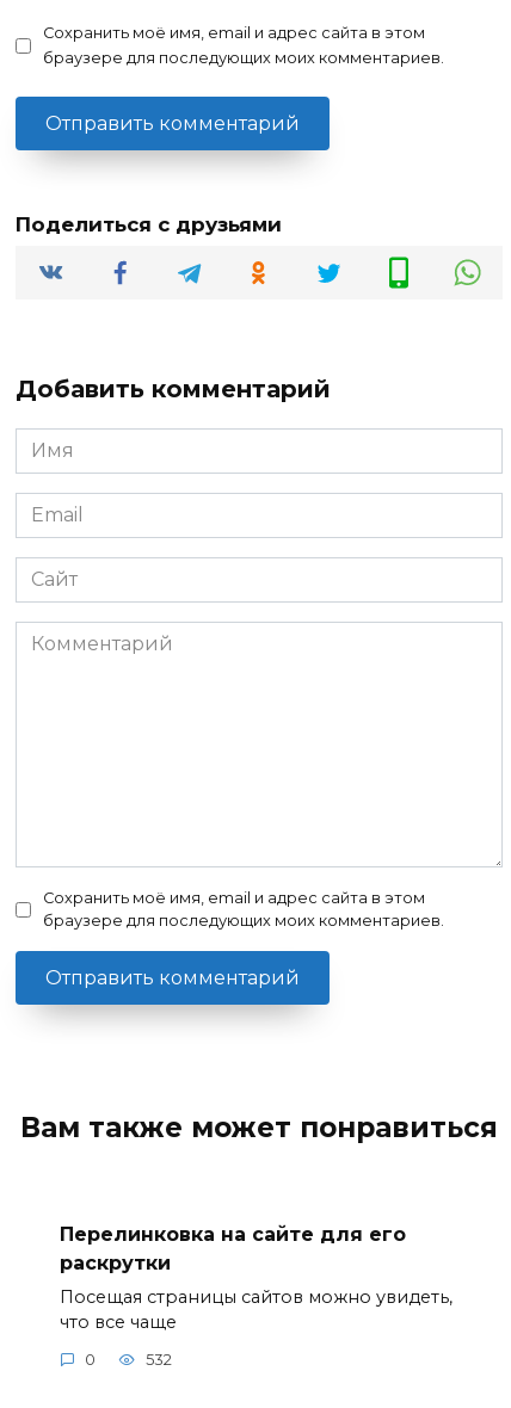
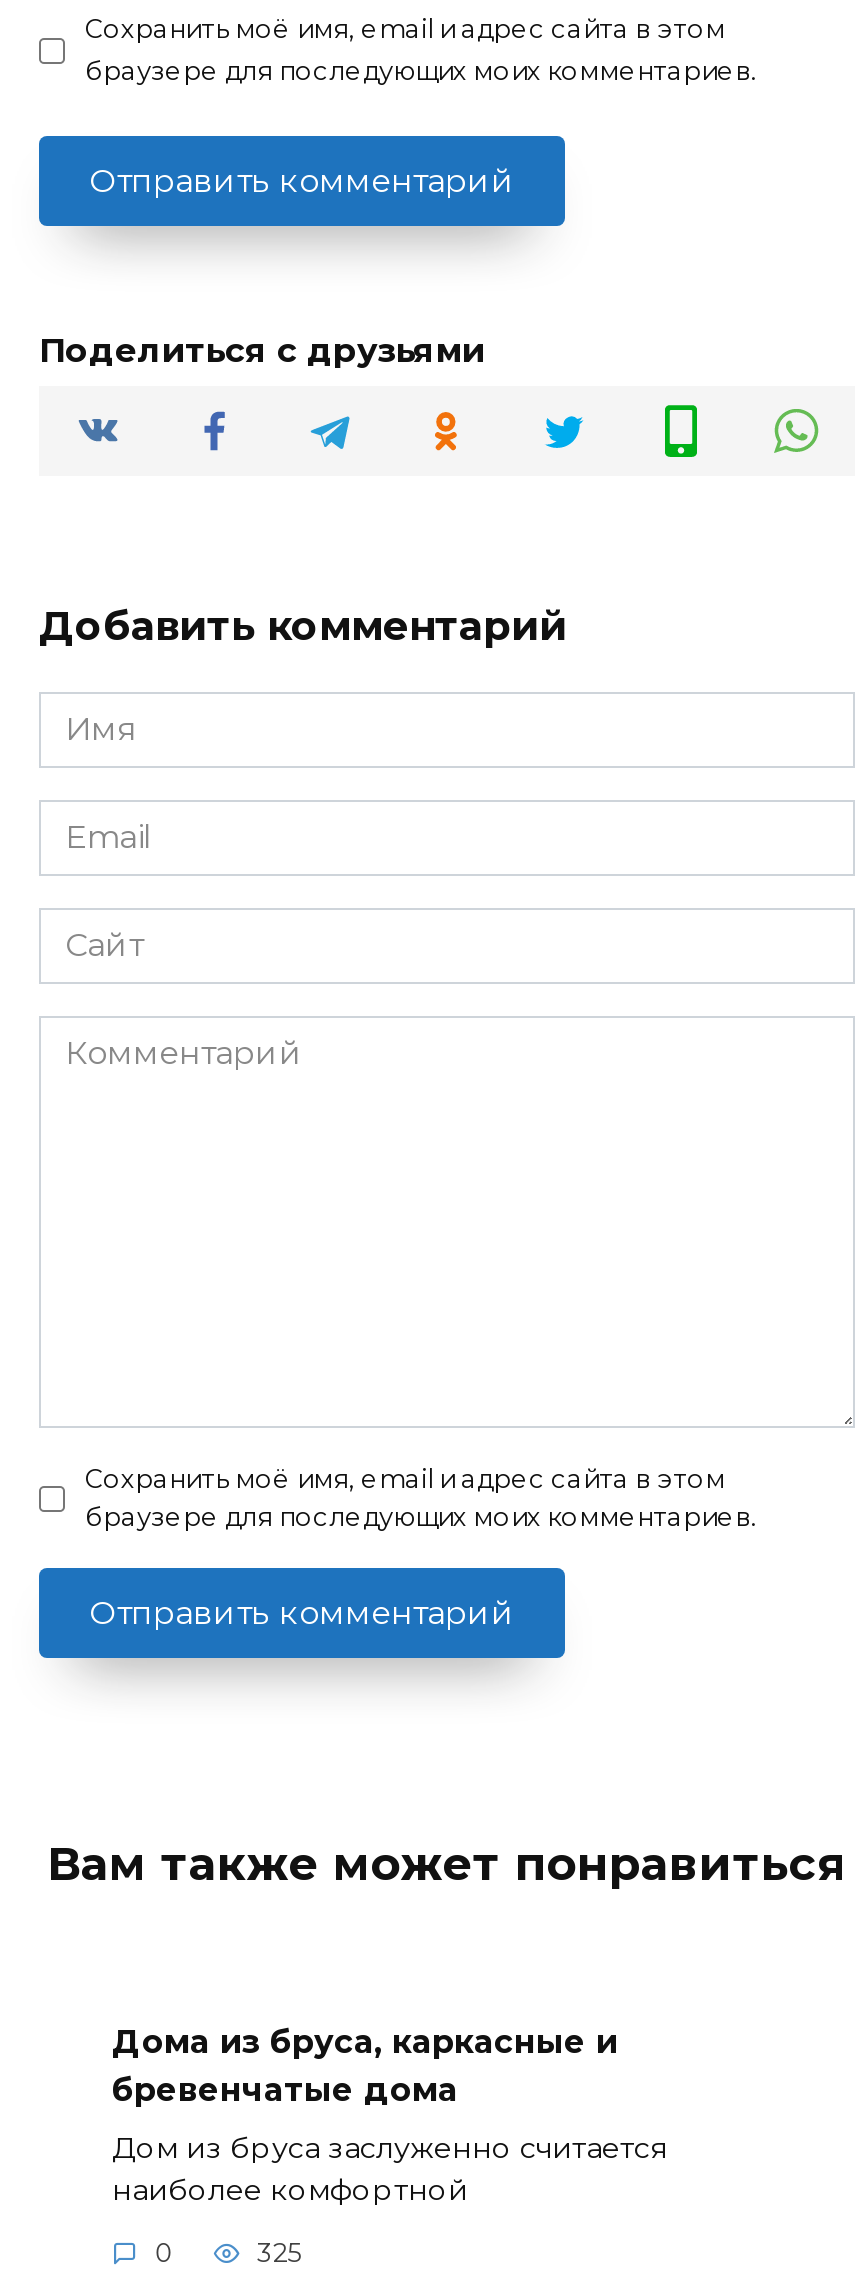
[59,1222,405,1273] Перелинковка на сайте для его | раскрутки -> [112,2022,618,2108] Дома из бруса, каркасные и | бревенчатые дома
[59,1286,452,1332] Посещая страницы сайтов можно увидеть, | что все чаще -> [112,2129,666,2207] Дом из бруса заслуженно считается | наиболее комфортной
[146,1351,172,1369] 532 -> [257,2238,301,2268] 325

